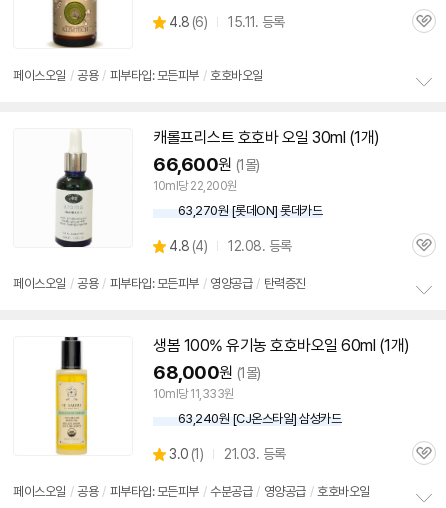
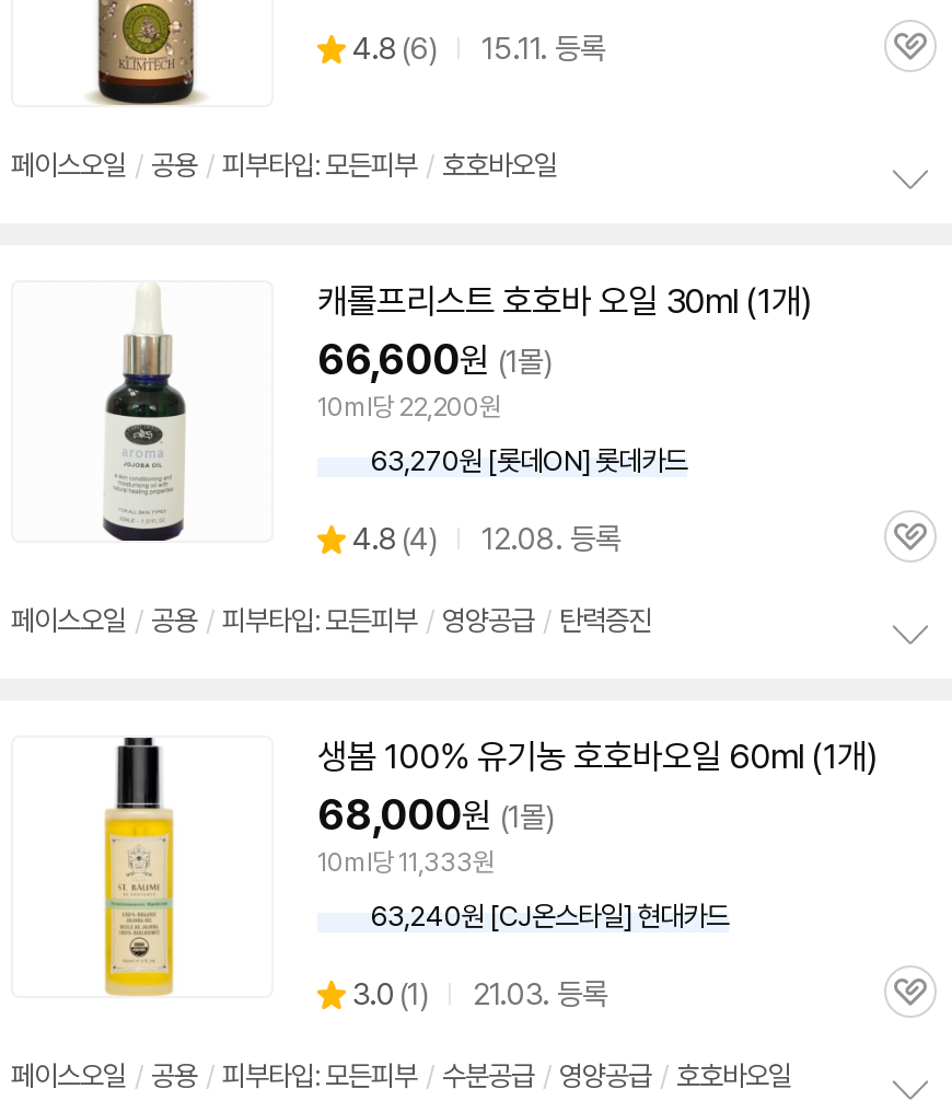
[177,411,341,426] 63,240원 [CJ온스타일] 삼성카드 -> [371,900,729,933] 63,240원 [CJ온스타일] 현대카드

